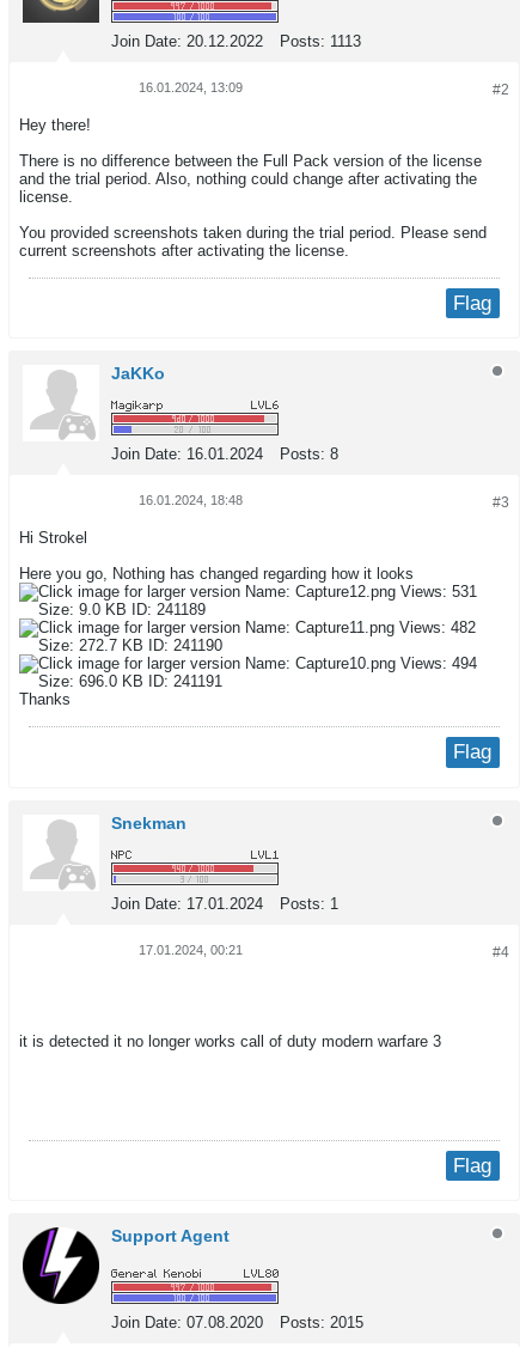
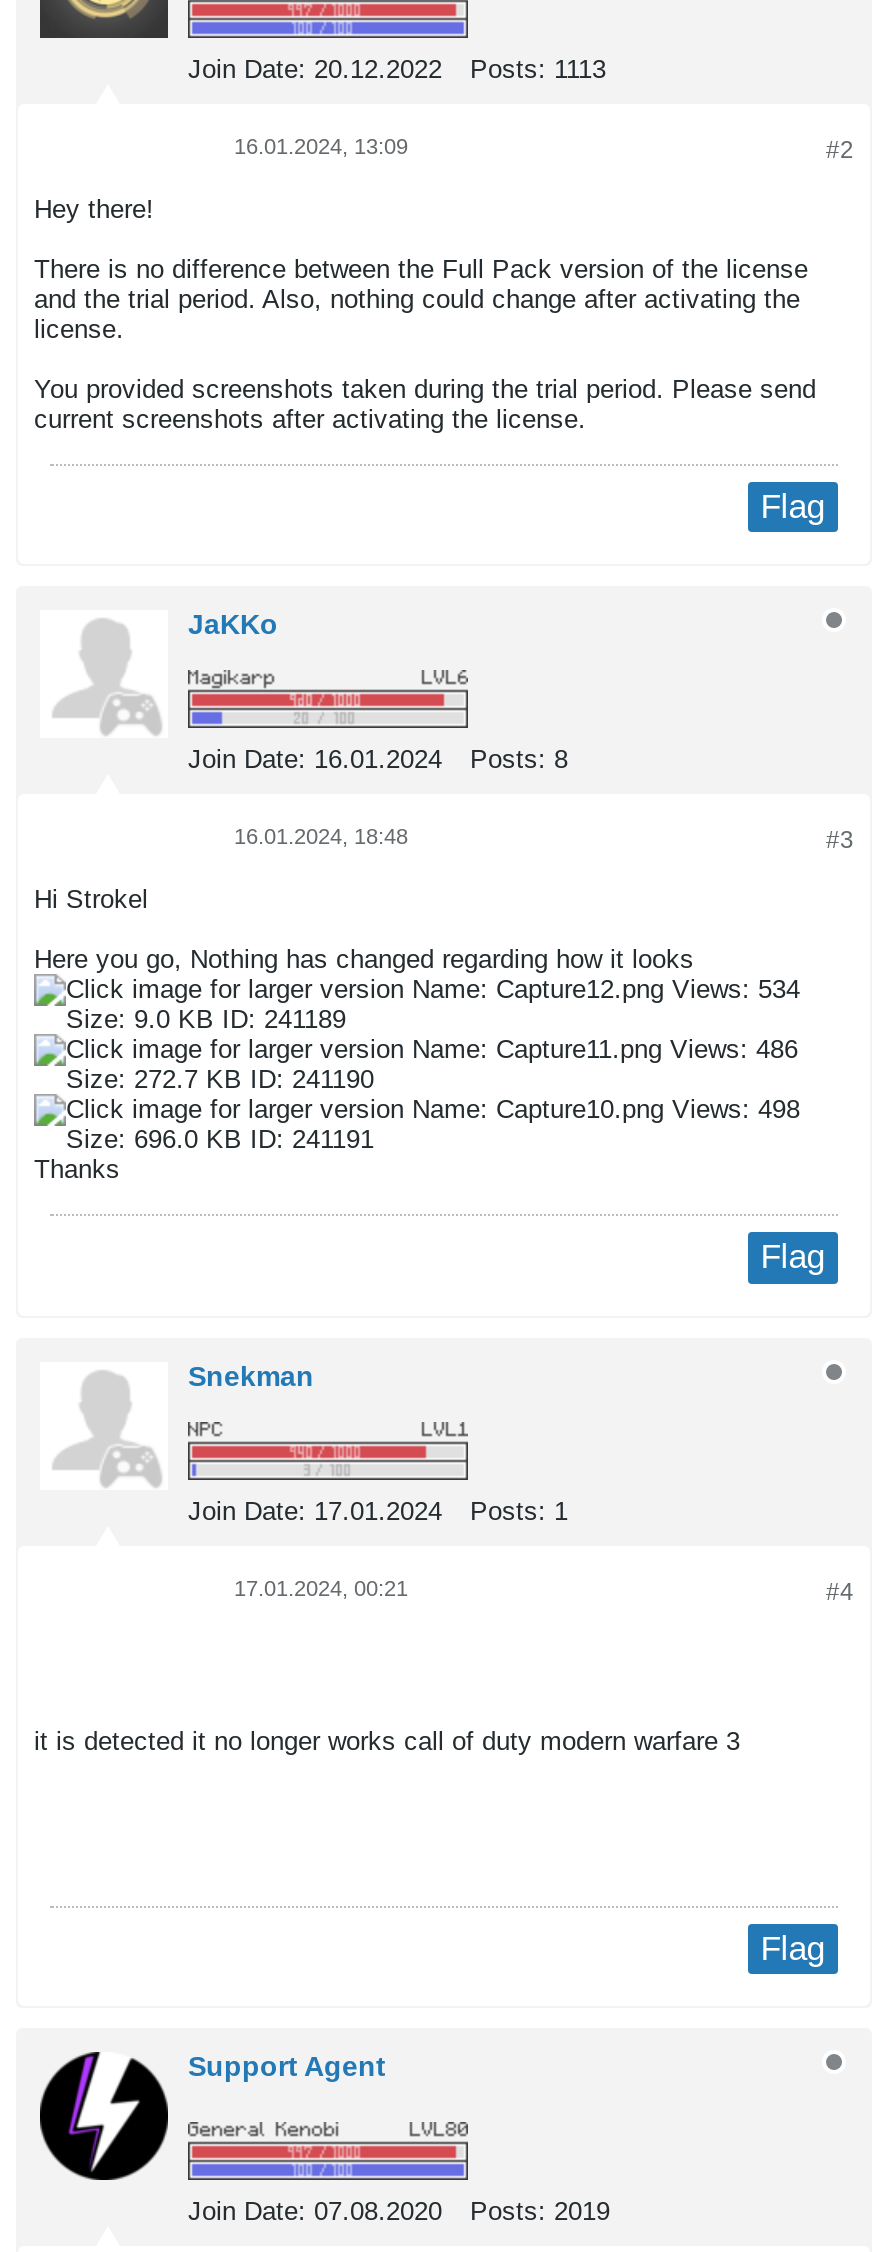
[111,1314,363,1331] Join Date: 07.08.2020 Posts: 2015 -> [188,2196,610,2226] Join Date: 07.08.2020 Posts: 2019

